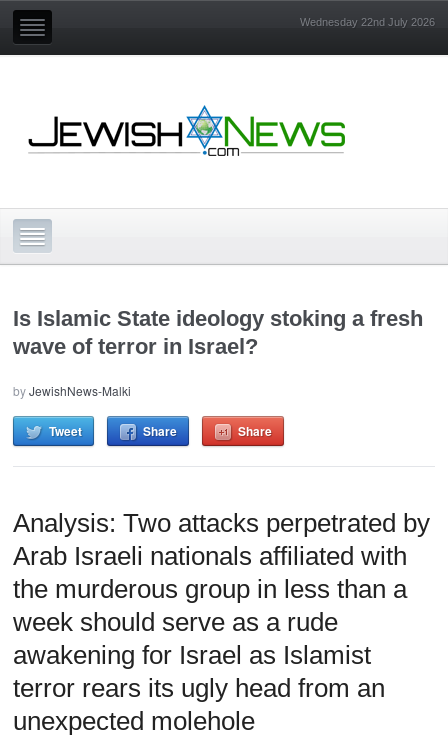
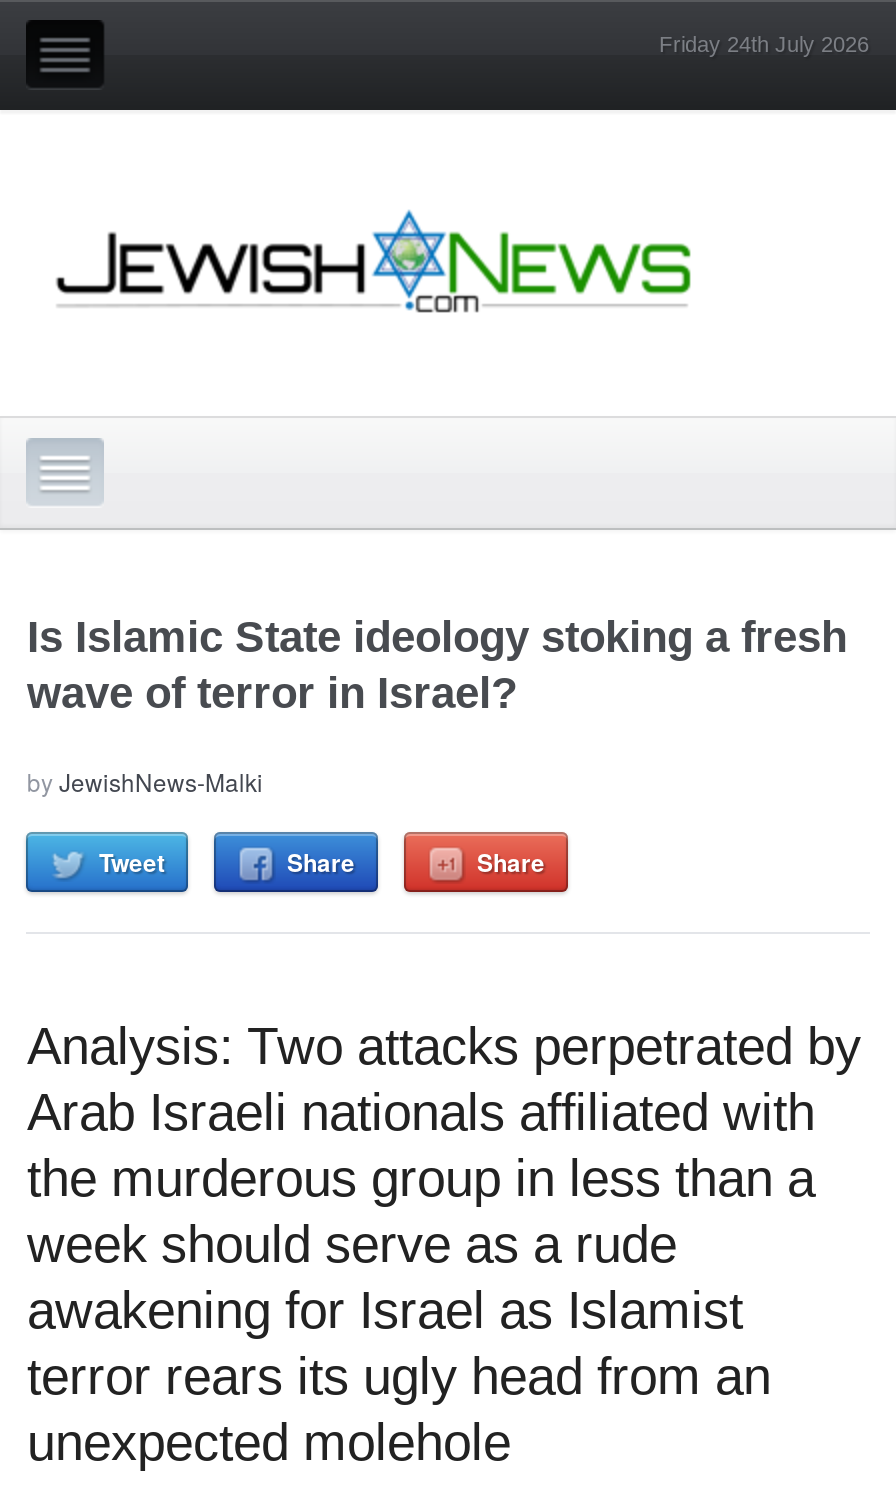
[299,16,434,28] Wednesday 22nd July 2026 -> [659,32,869,56] Friday 24th July 2026

